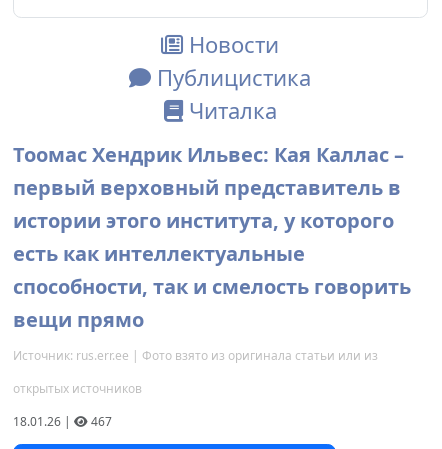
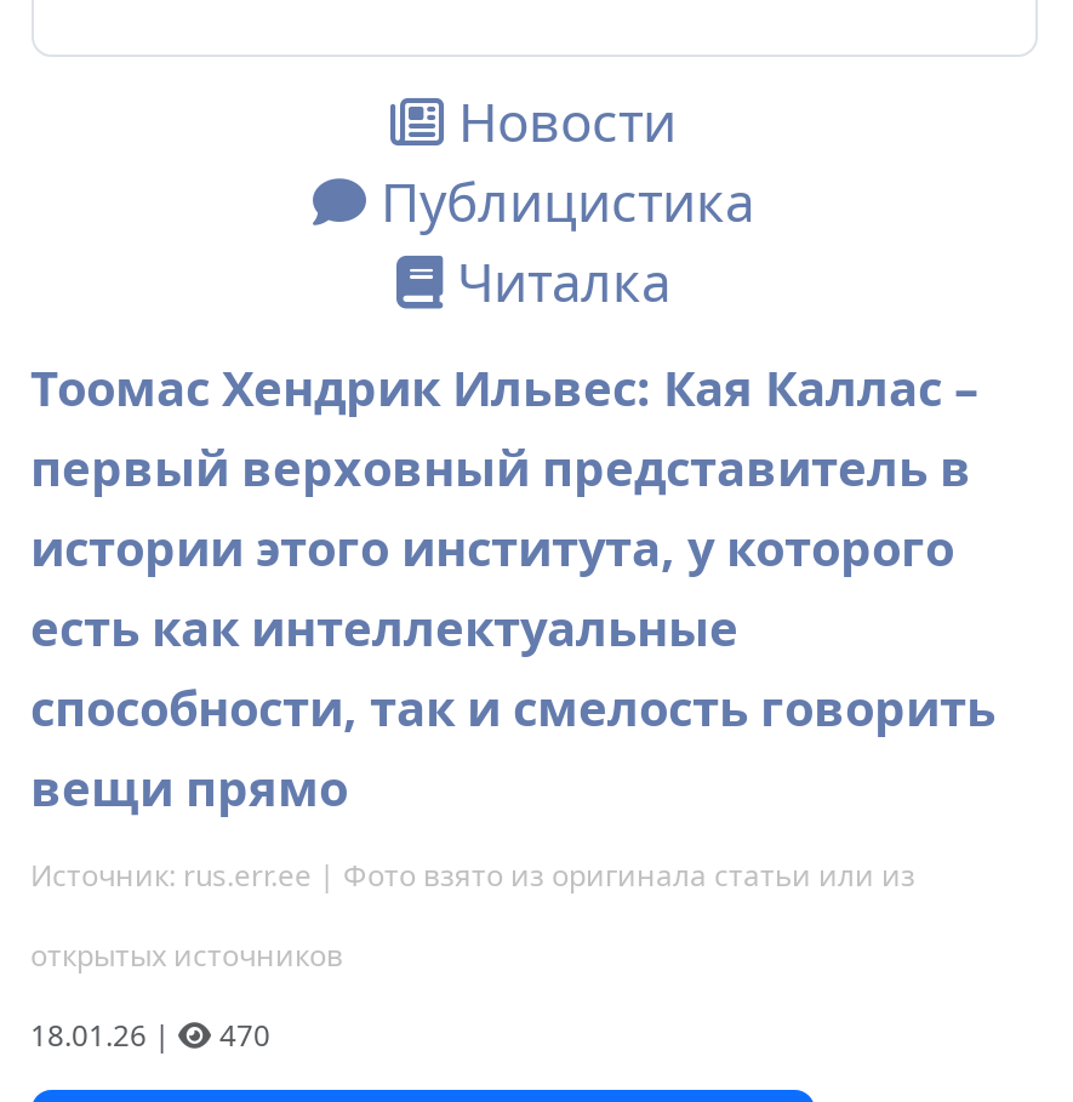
[87,413,111,430] 467 -> [212,1015,270,1056] 470

